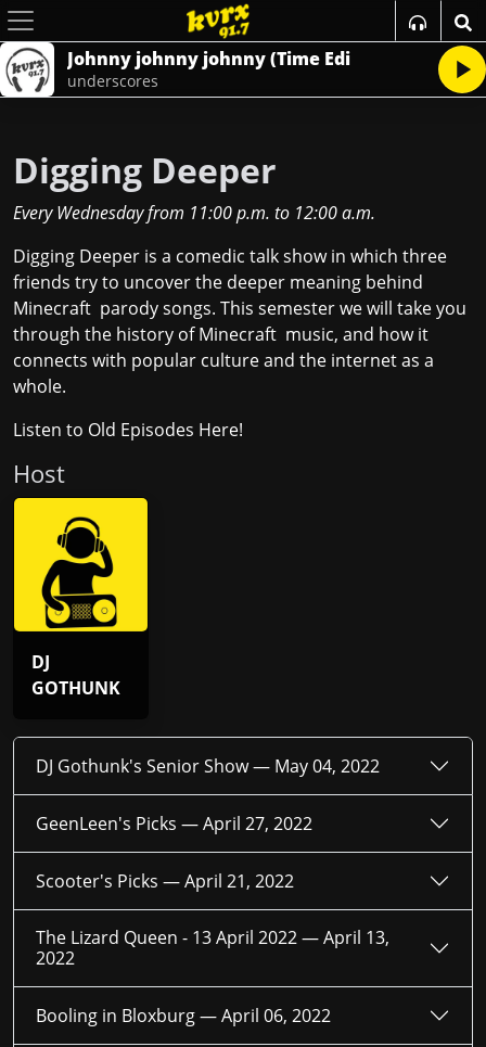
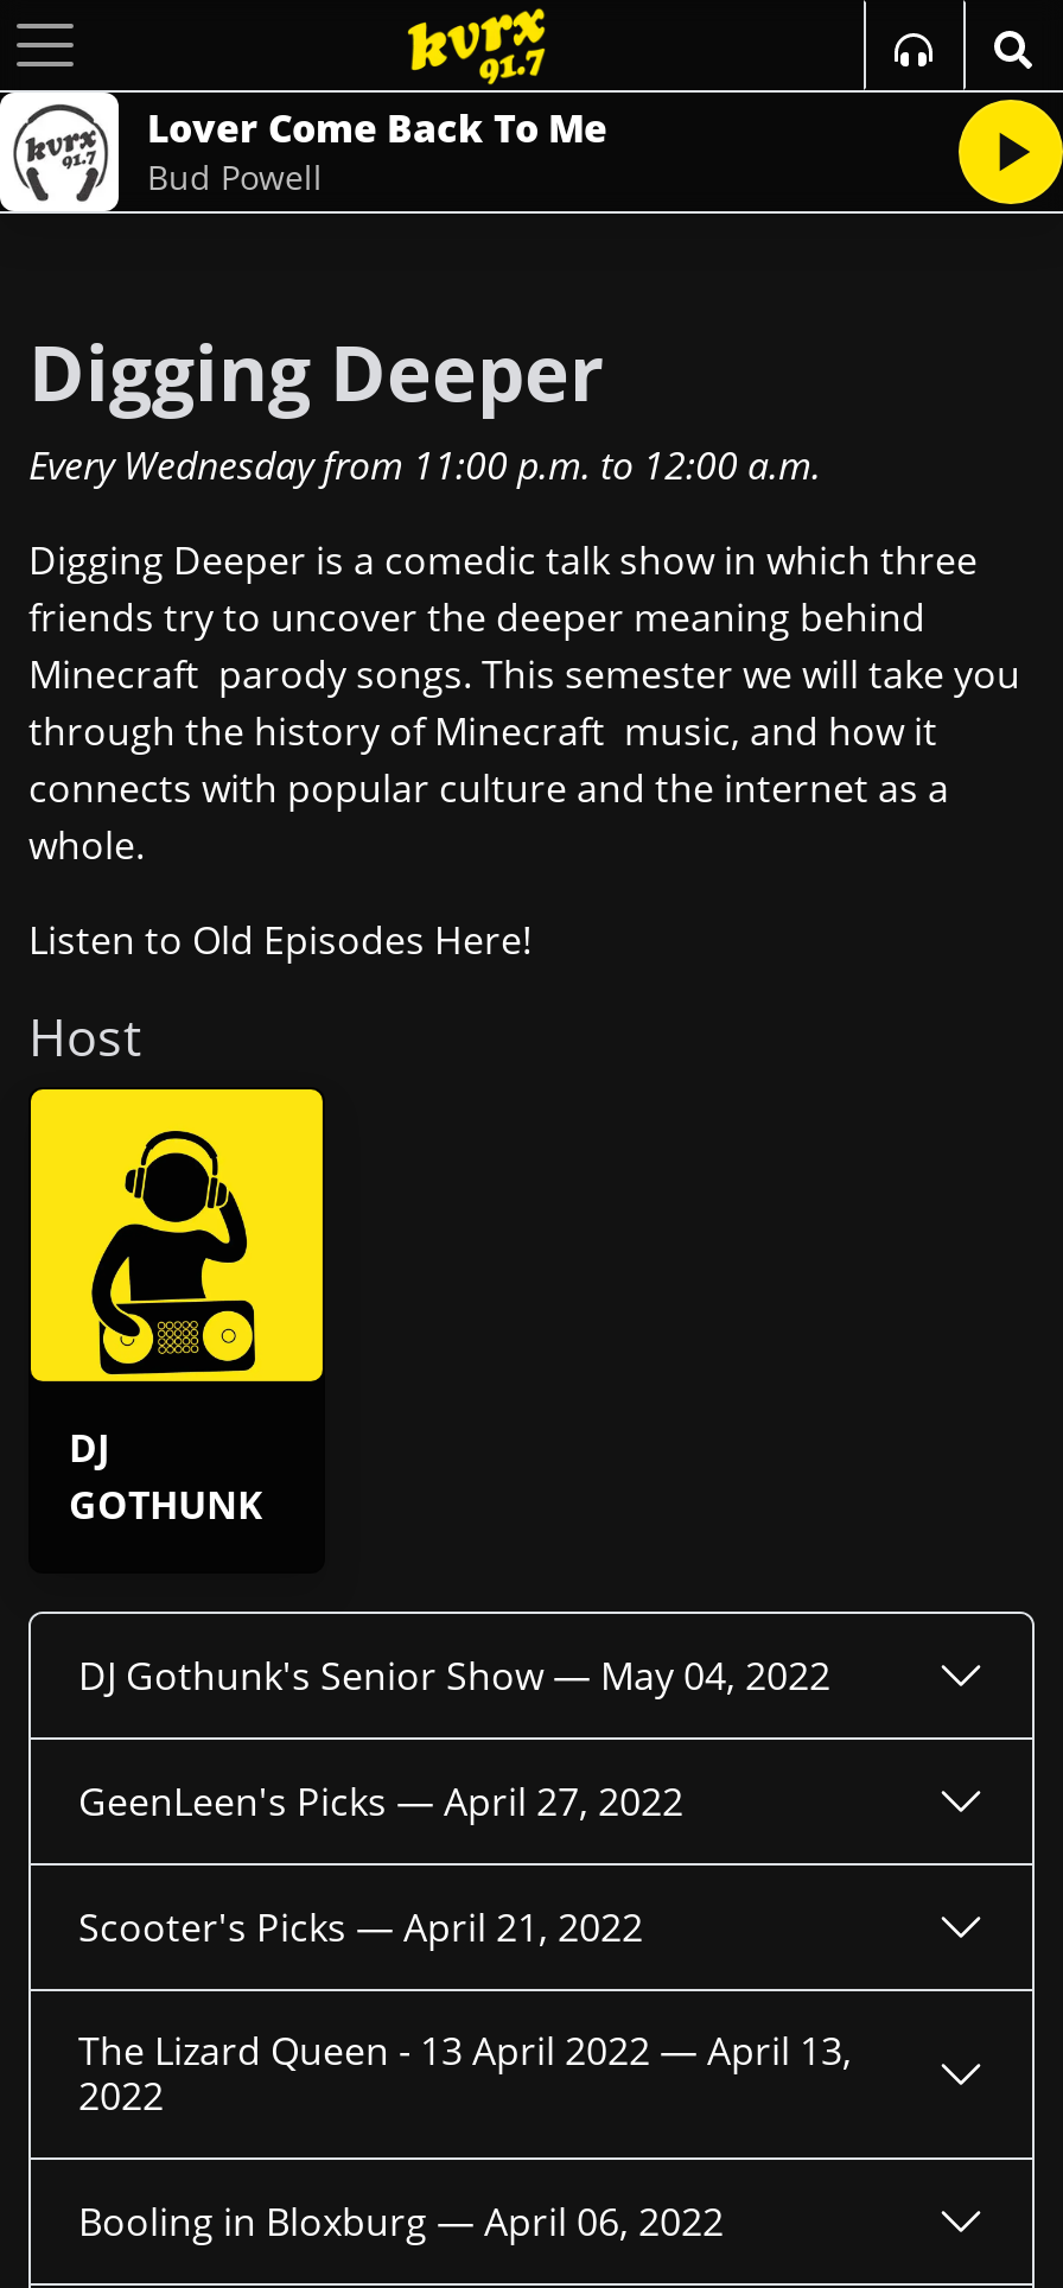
[67,47,350,91] Johnny johnny johnny (Time Edi | underscores -> [147,102,607,199] Lover Come Back To Me | Bud Powell

